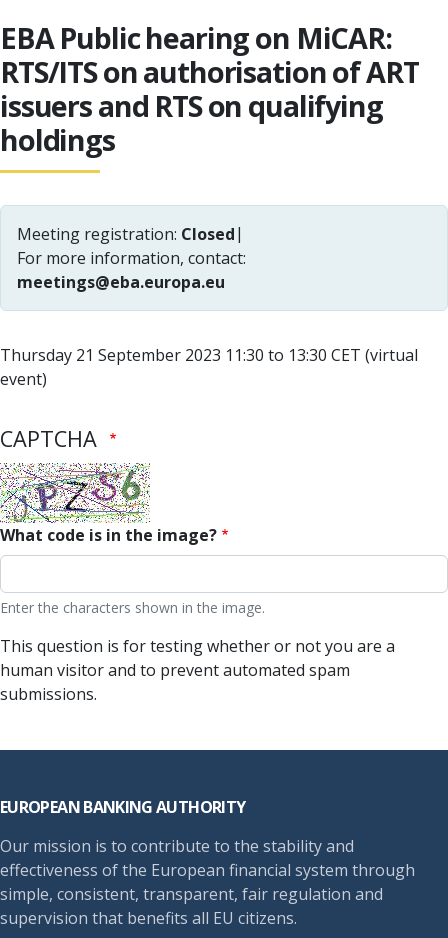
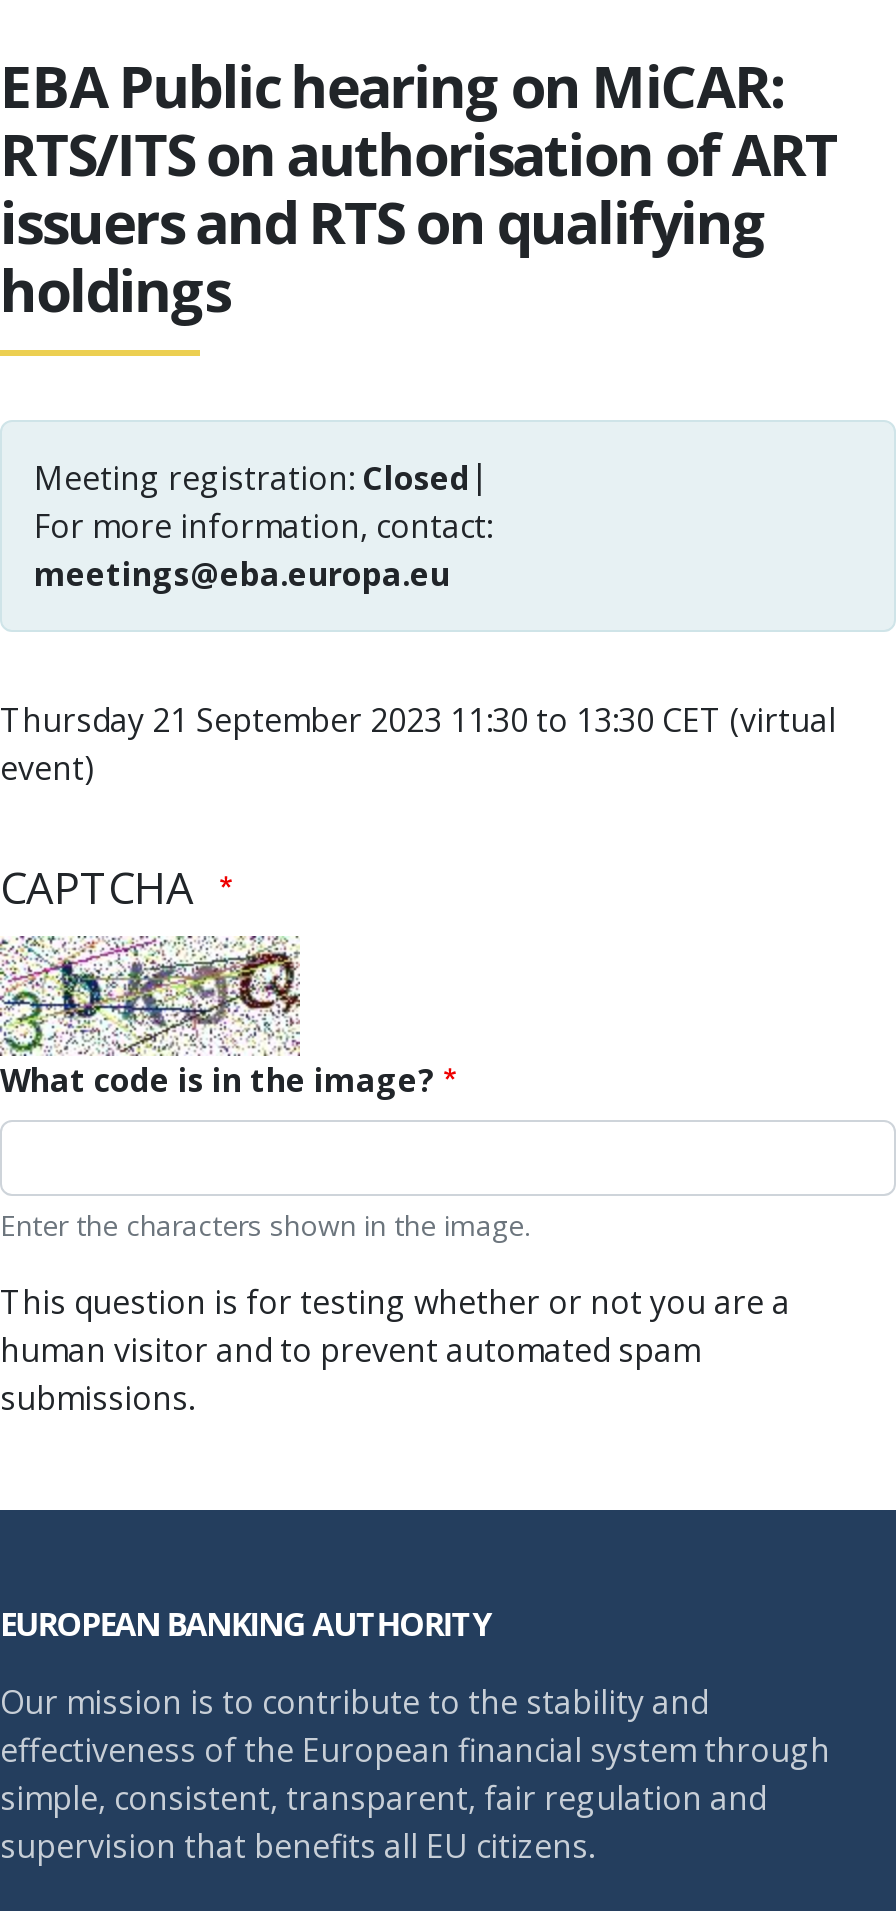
[3,463,149,522] [image] -> [6,936,300,1054] [image]

